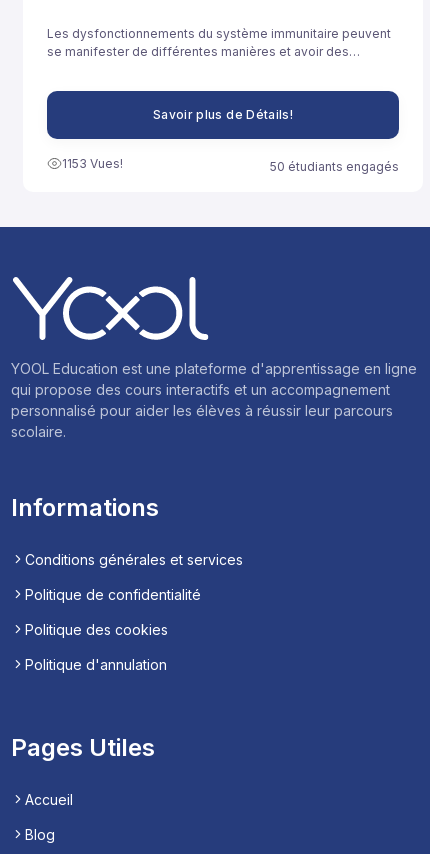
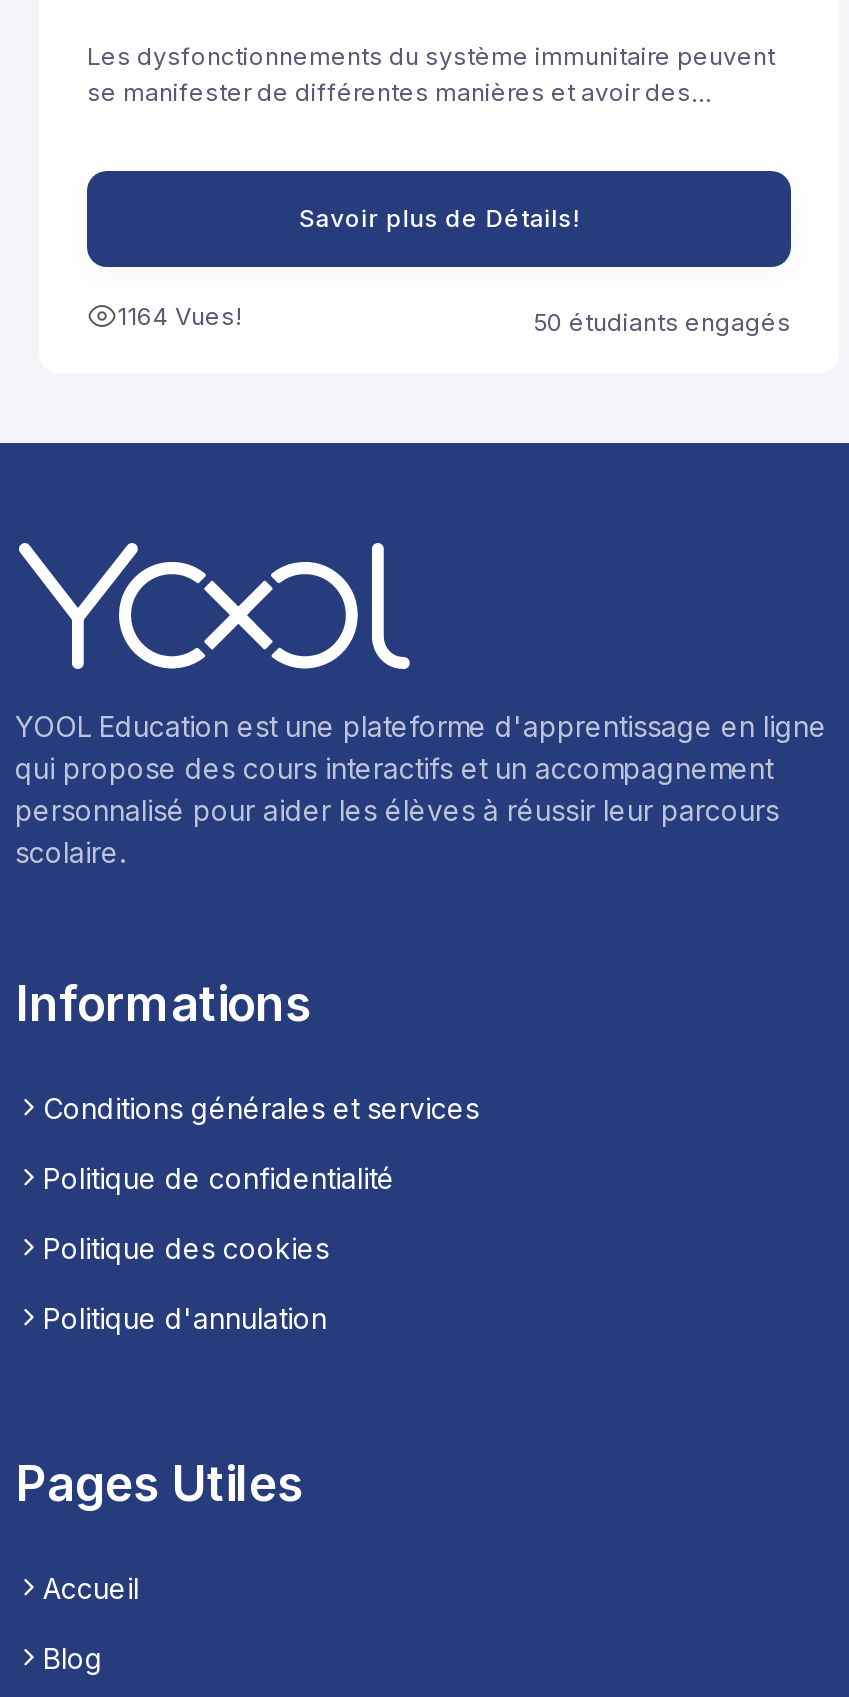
[62,156,123,171] 1153 Vues! -> [117,300,241,330] 1164 Vues!

